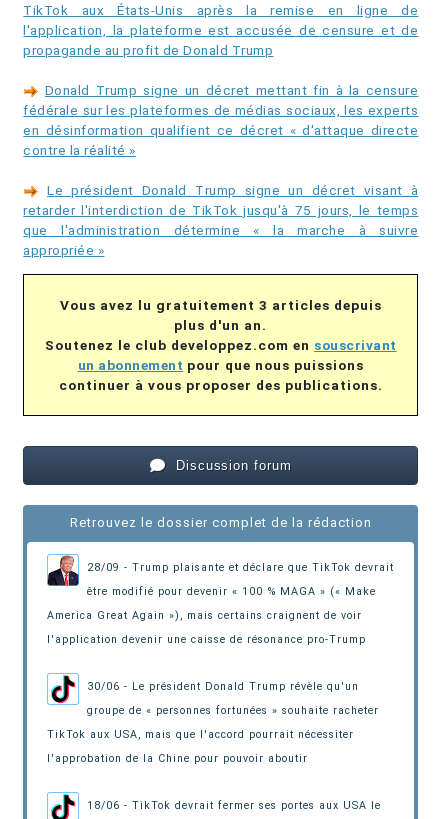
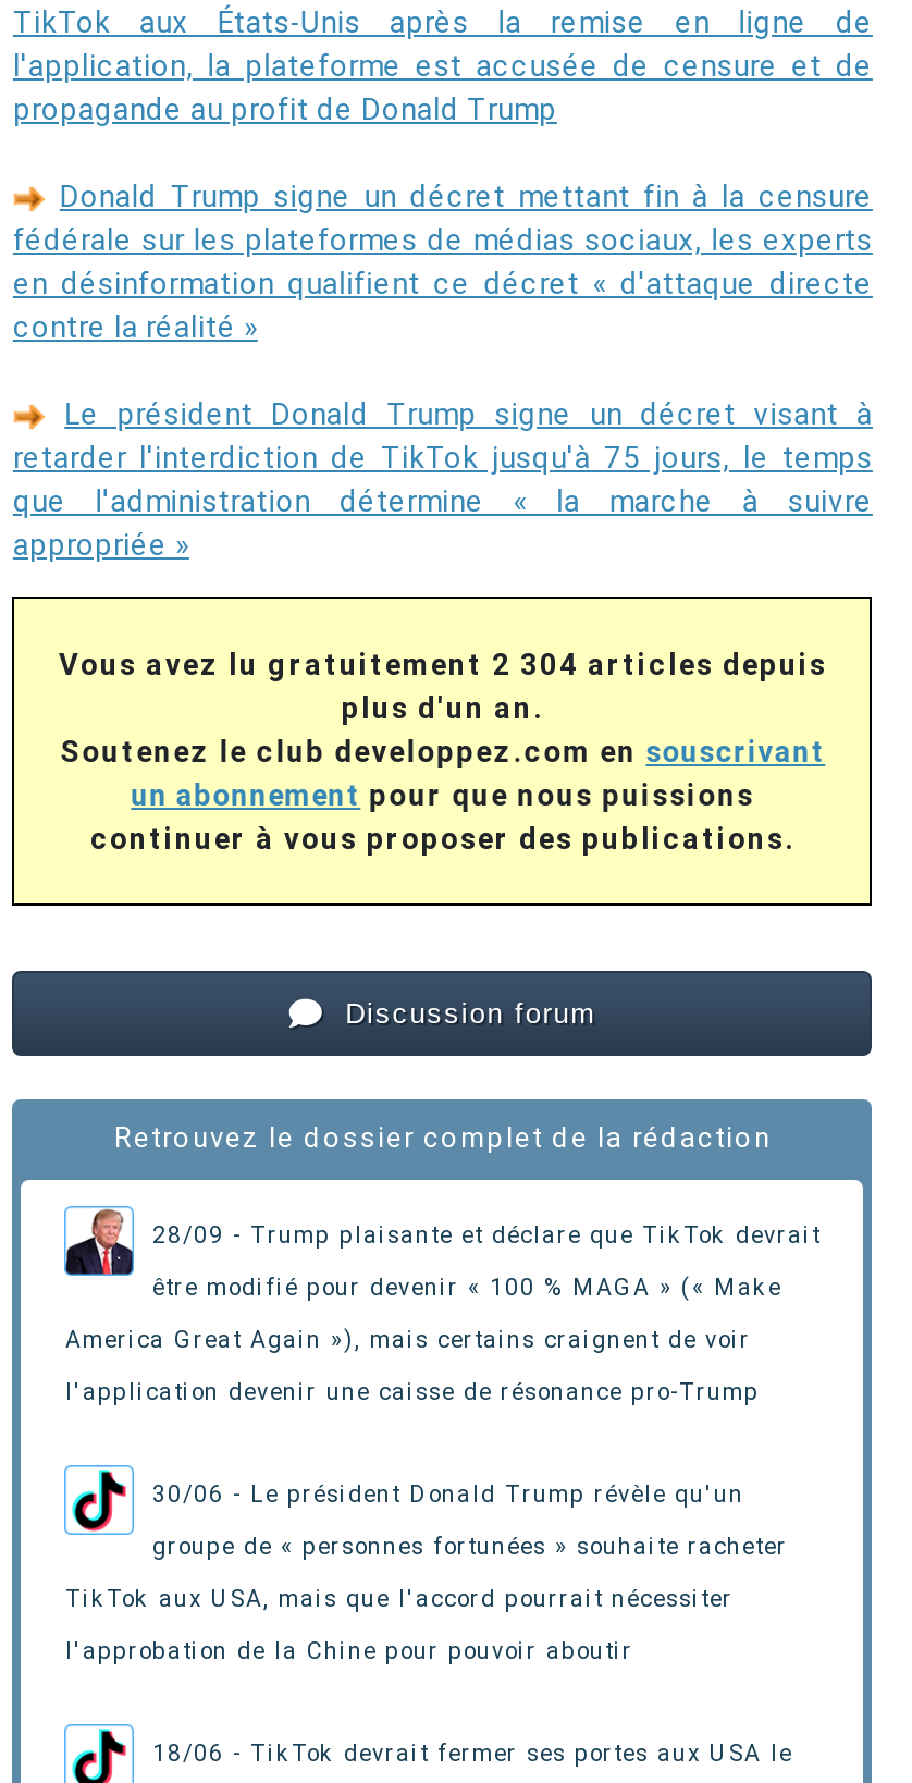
[60,297,382,313] Vous avez lu gratuitement 3 articles depuis -> [59,647,827,681] Vous avez lu gratuitement 2 304 articles depuis

